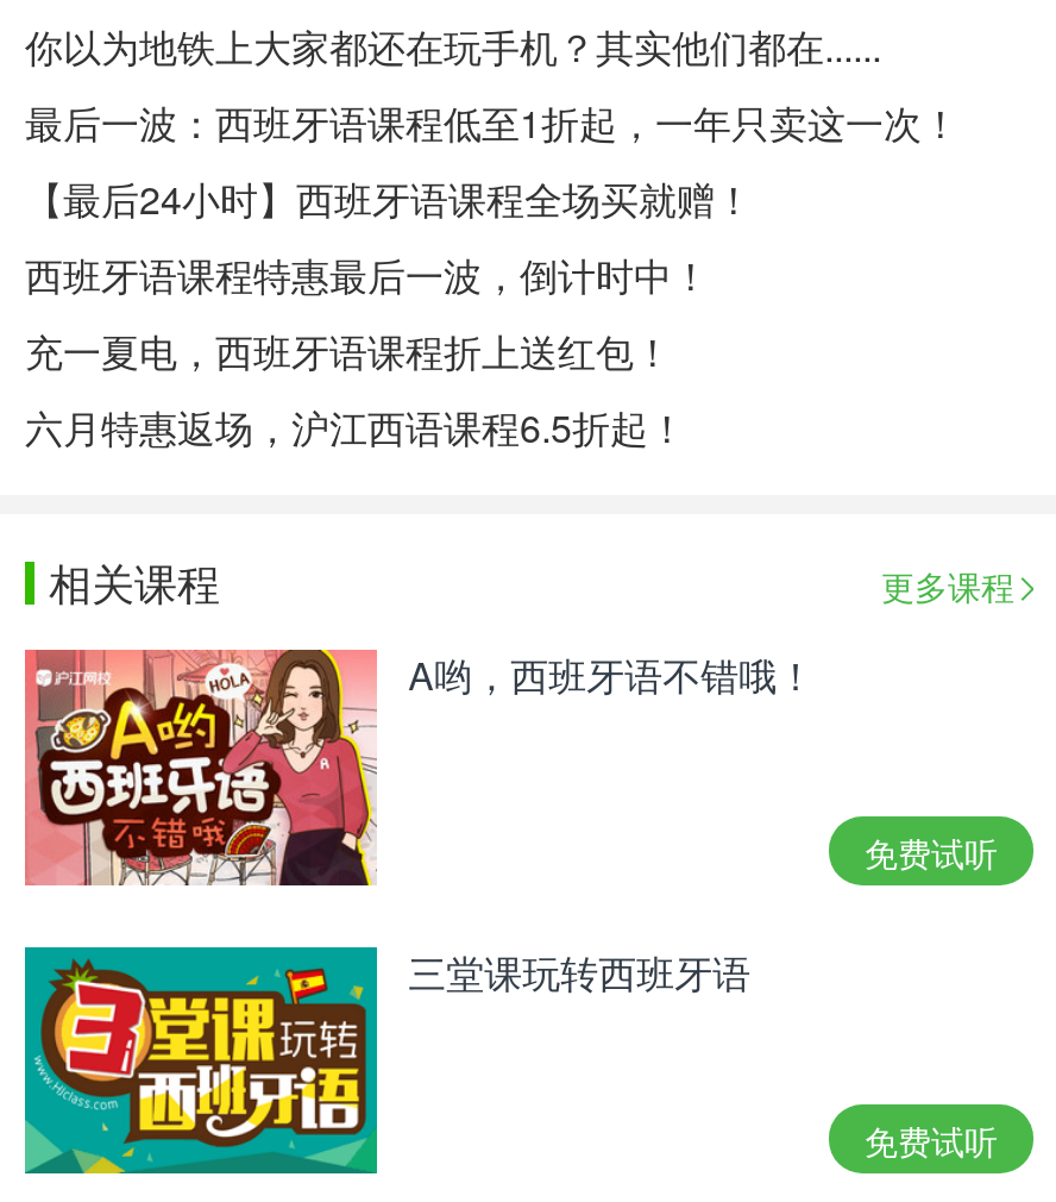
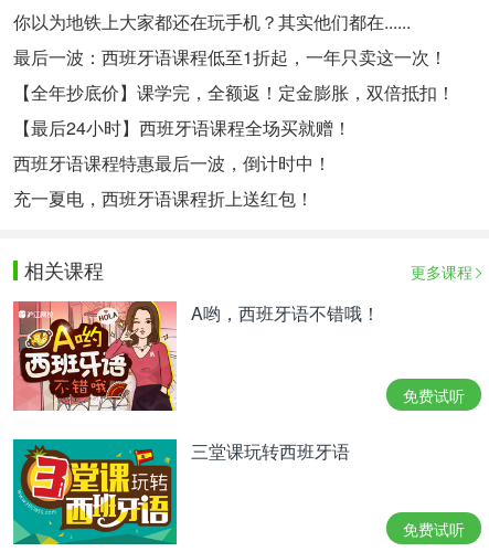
none -> [13,79,455,105] 【全年抄底价】课学完，全额返！定金膨胀，双倍抵扣！
moved [25,171,753,378] -> [13,115,351,211]: 【最后24小时】西班牙语课程全场买就赠！ | 西班牙语课程特惠最后一波，倒计时中！ | 充一夏电，西班牙语课程折上送红包！
[25,400,686,455] 六月特惠返场，沪江西语课程6.5折起！ -> none

